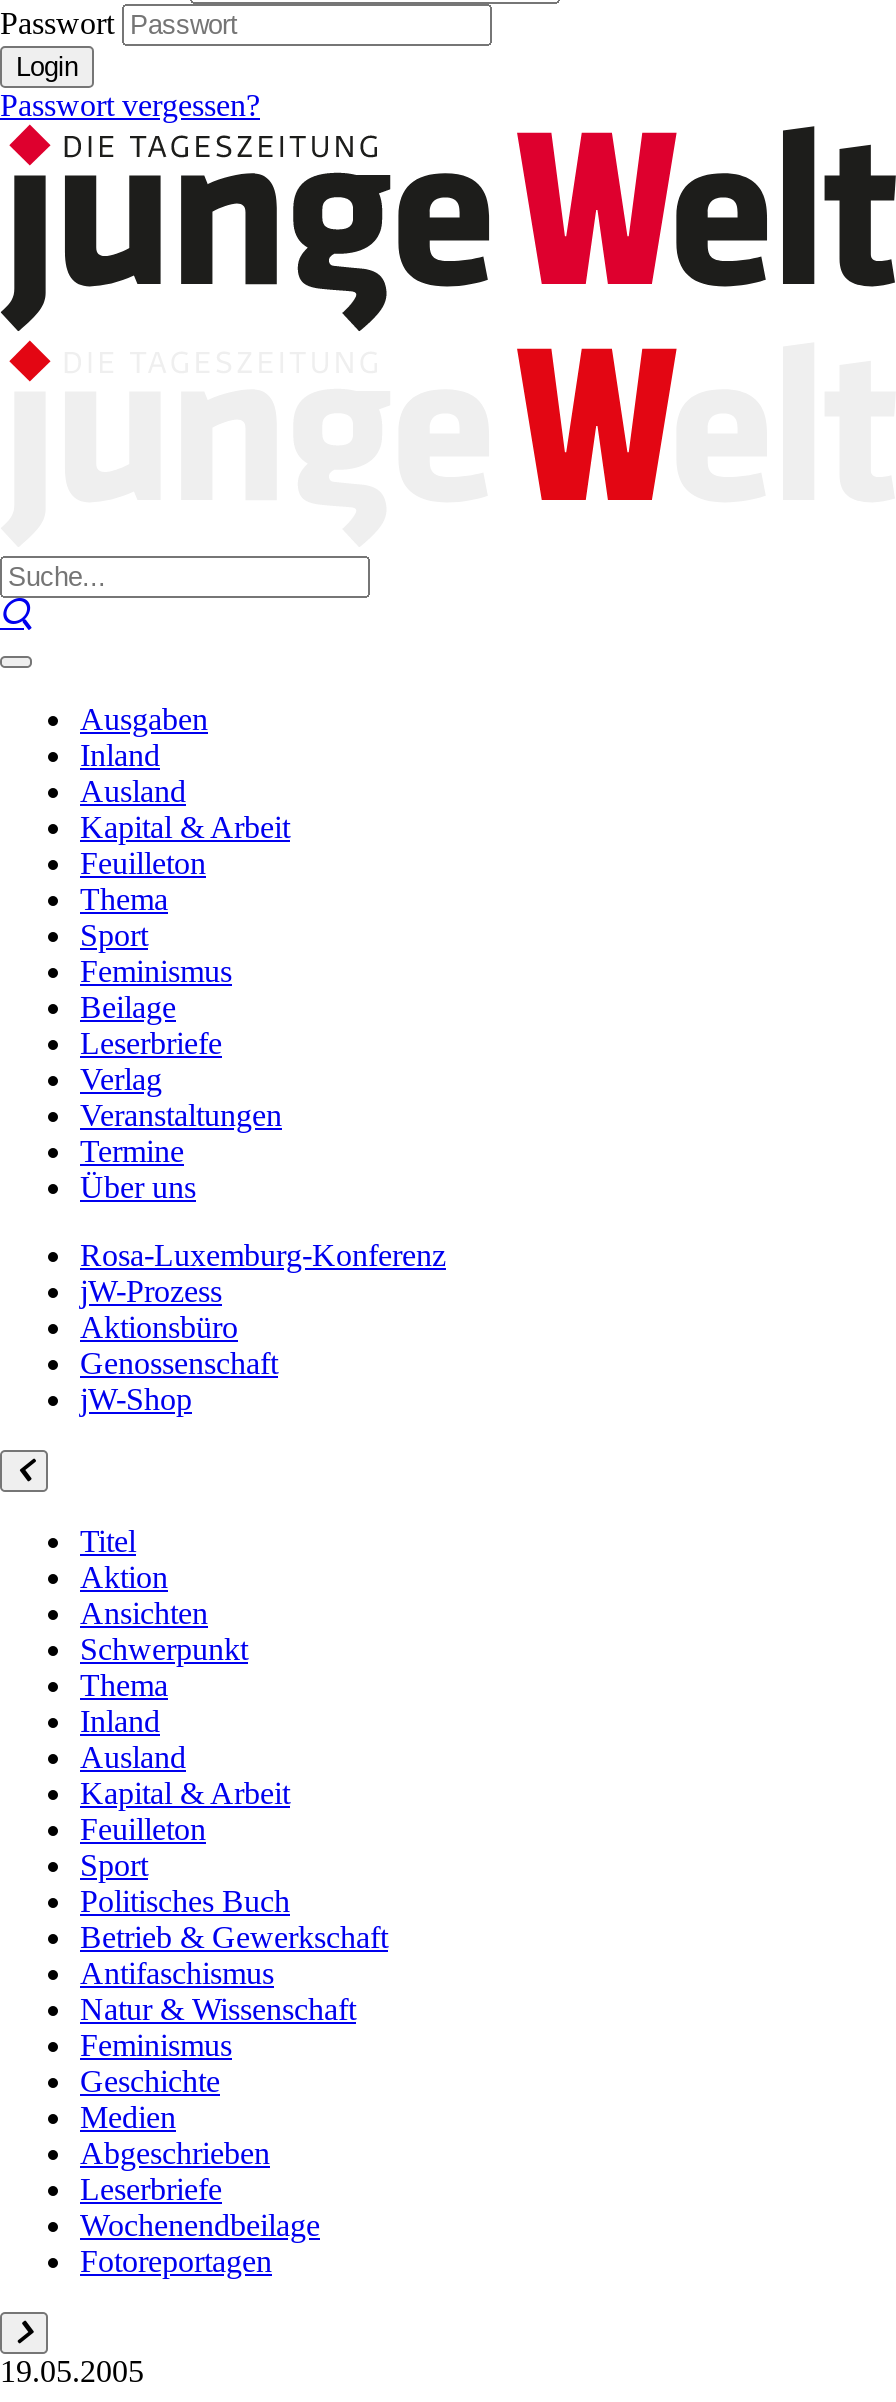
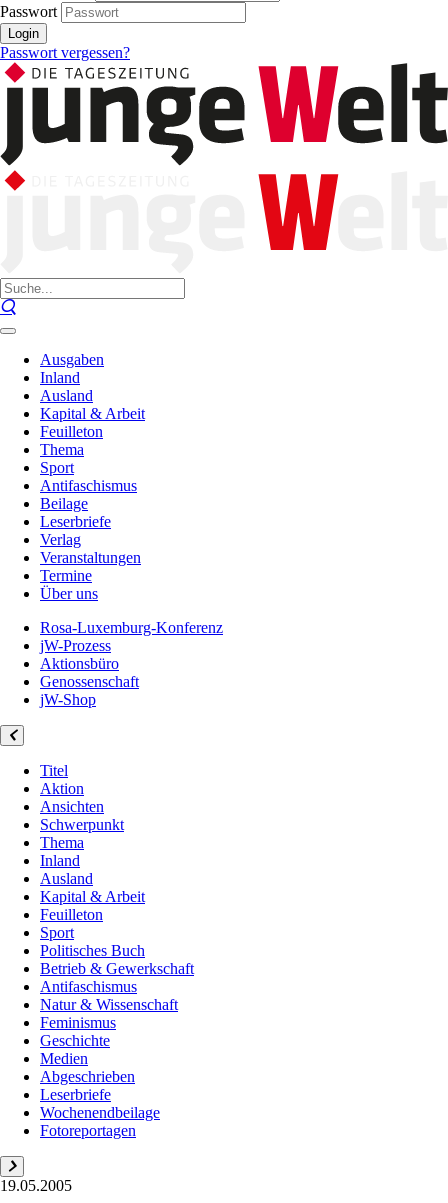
[80,954,232,988] Feminismus -> [40,477,137,494] Antifaschismus

